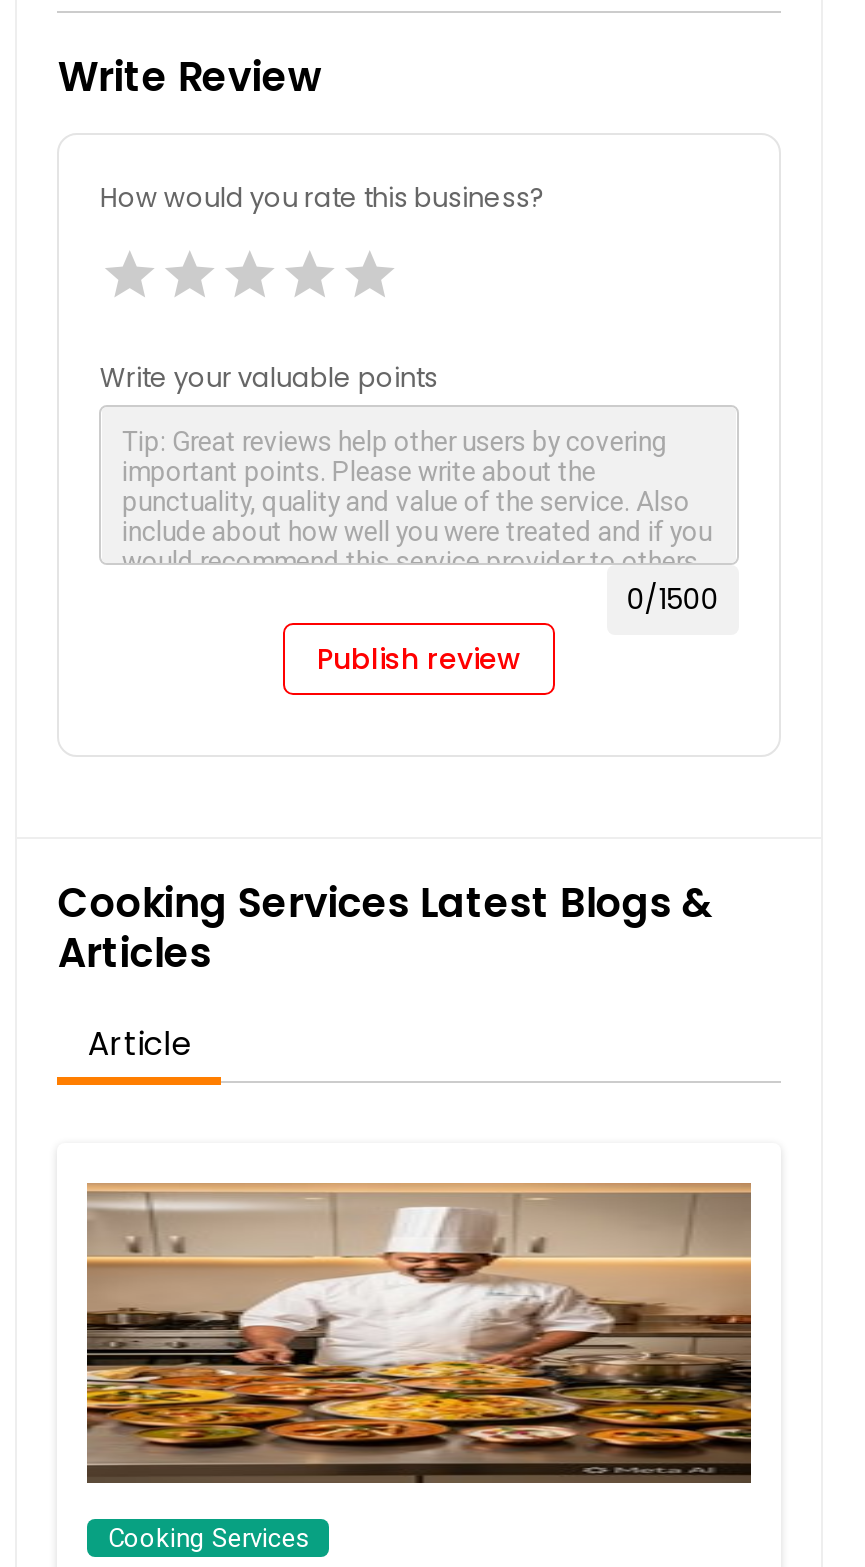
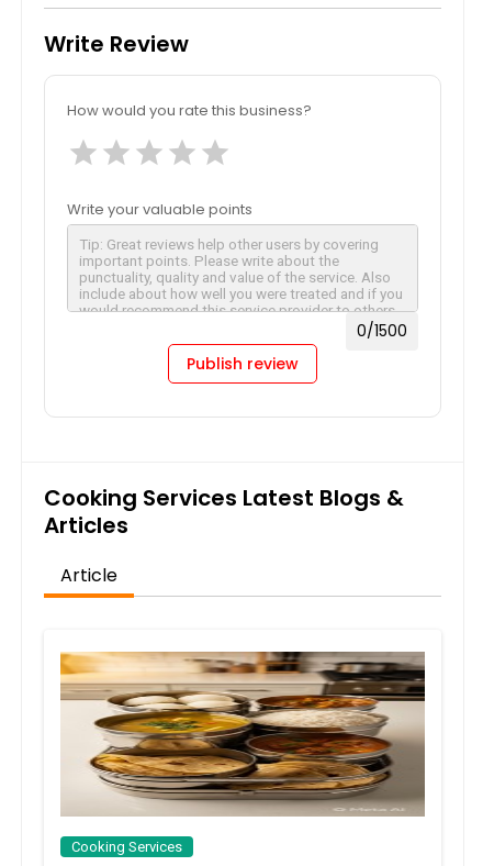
[85,1181,753,1483] [image] -> [59,651,426,815] [image]

